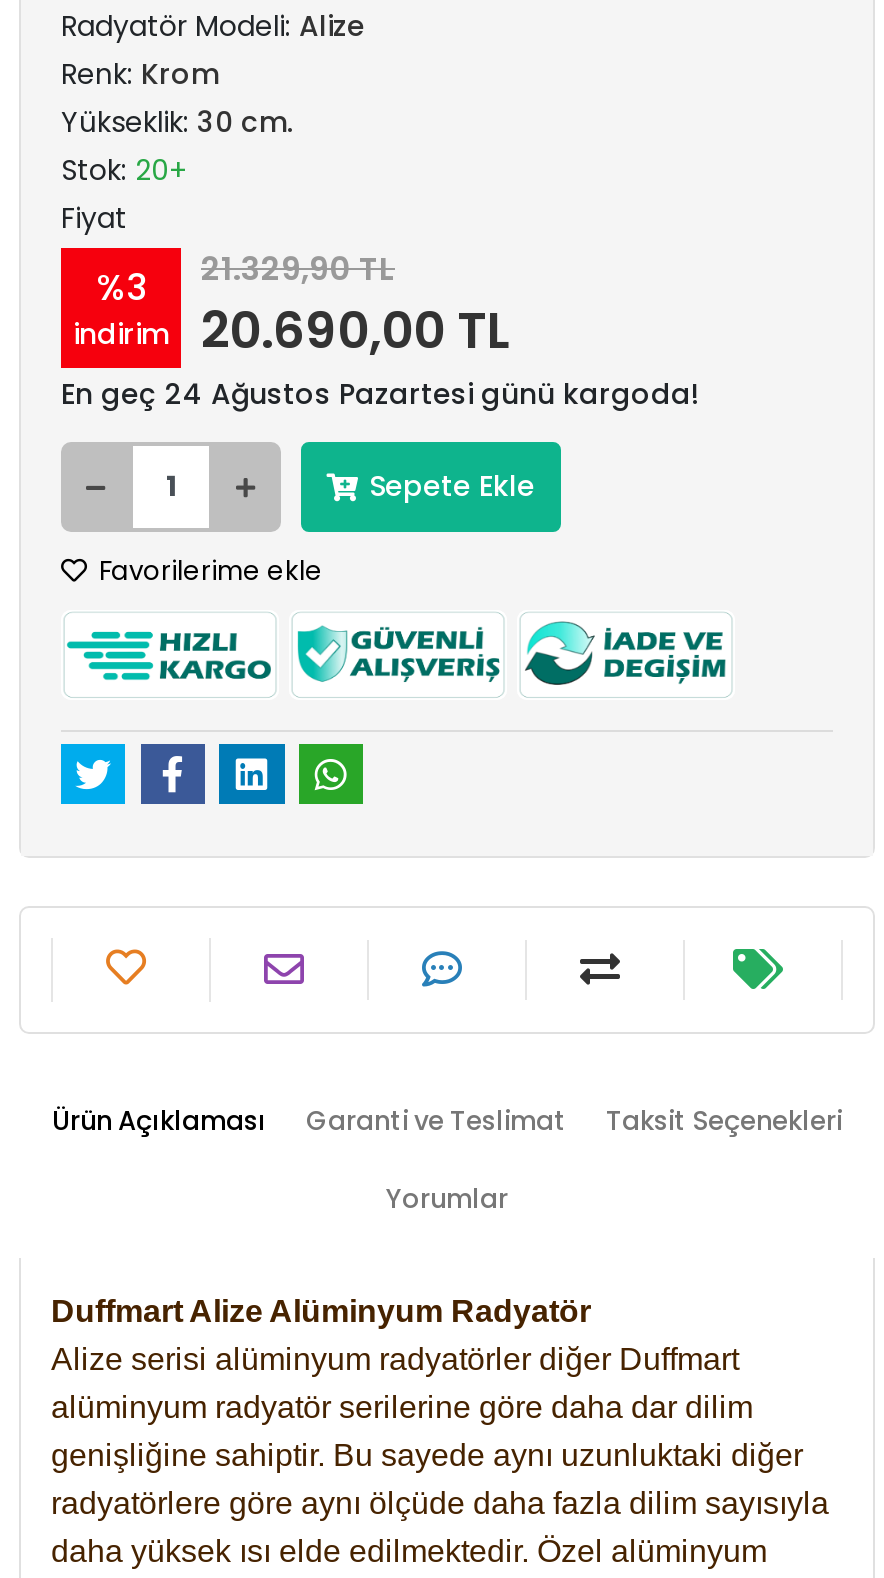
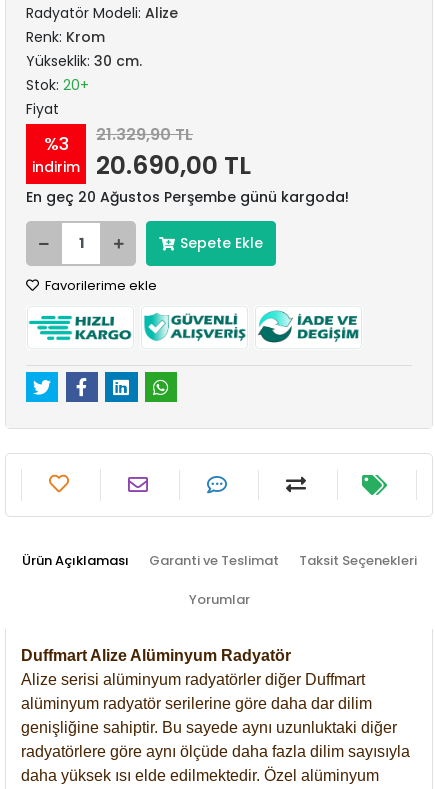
[61,374,699,414] En geç 24 Ağustos Pazartesi günü kargoda! -> [26,187,349,207] En geç 20 Ağustos Perşembe günü kargoda!

